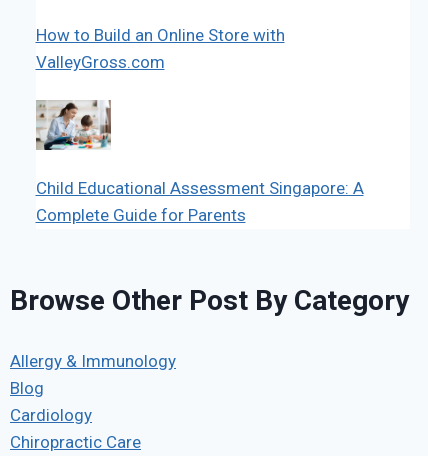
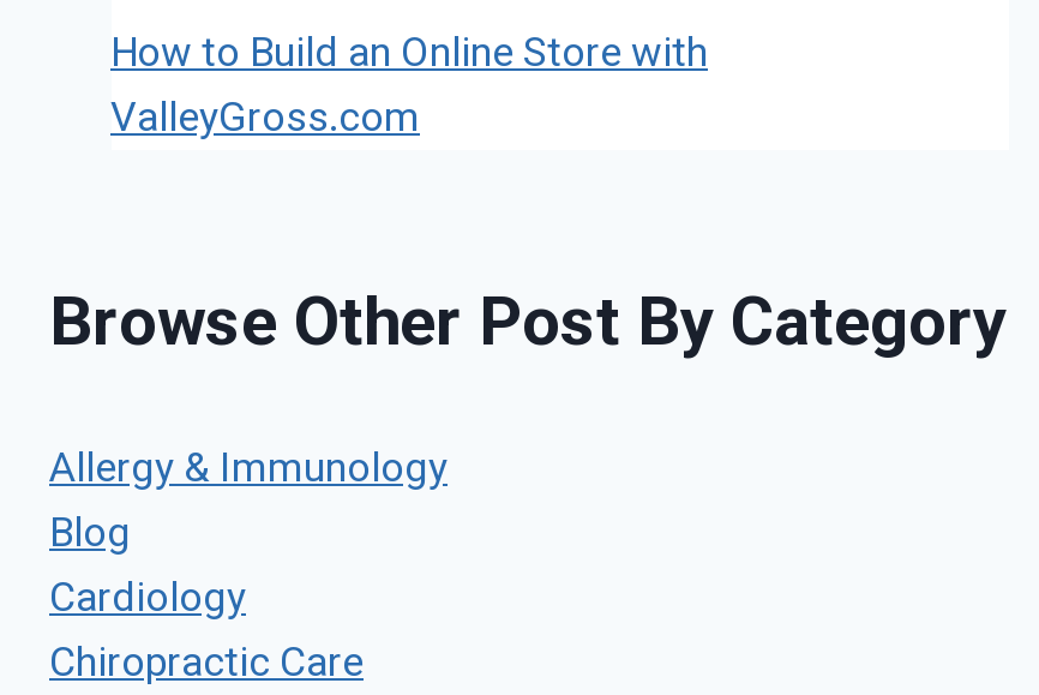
[35,99,363,225] [image] | Child Educational Assessment Singapore: A | Complete Guide for Parents -> none

